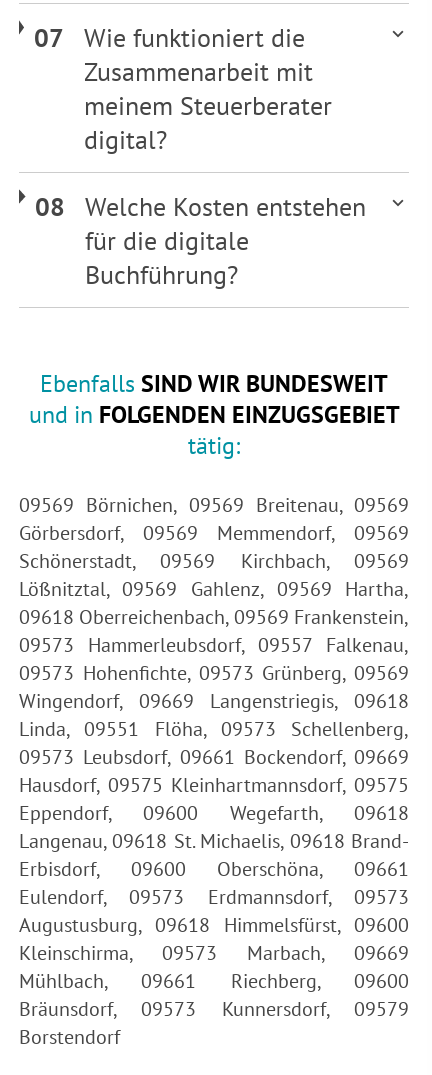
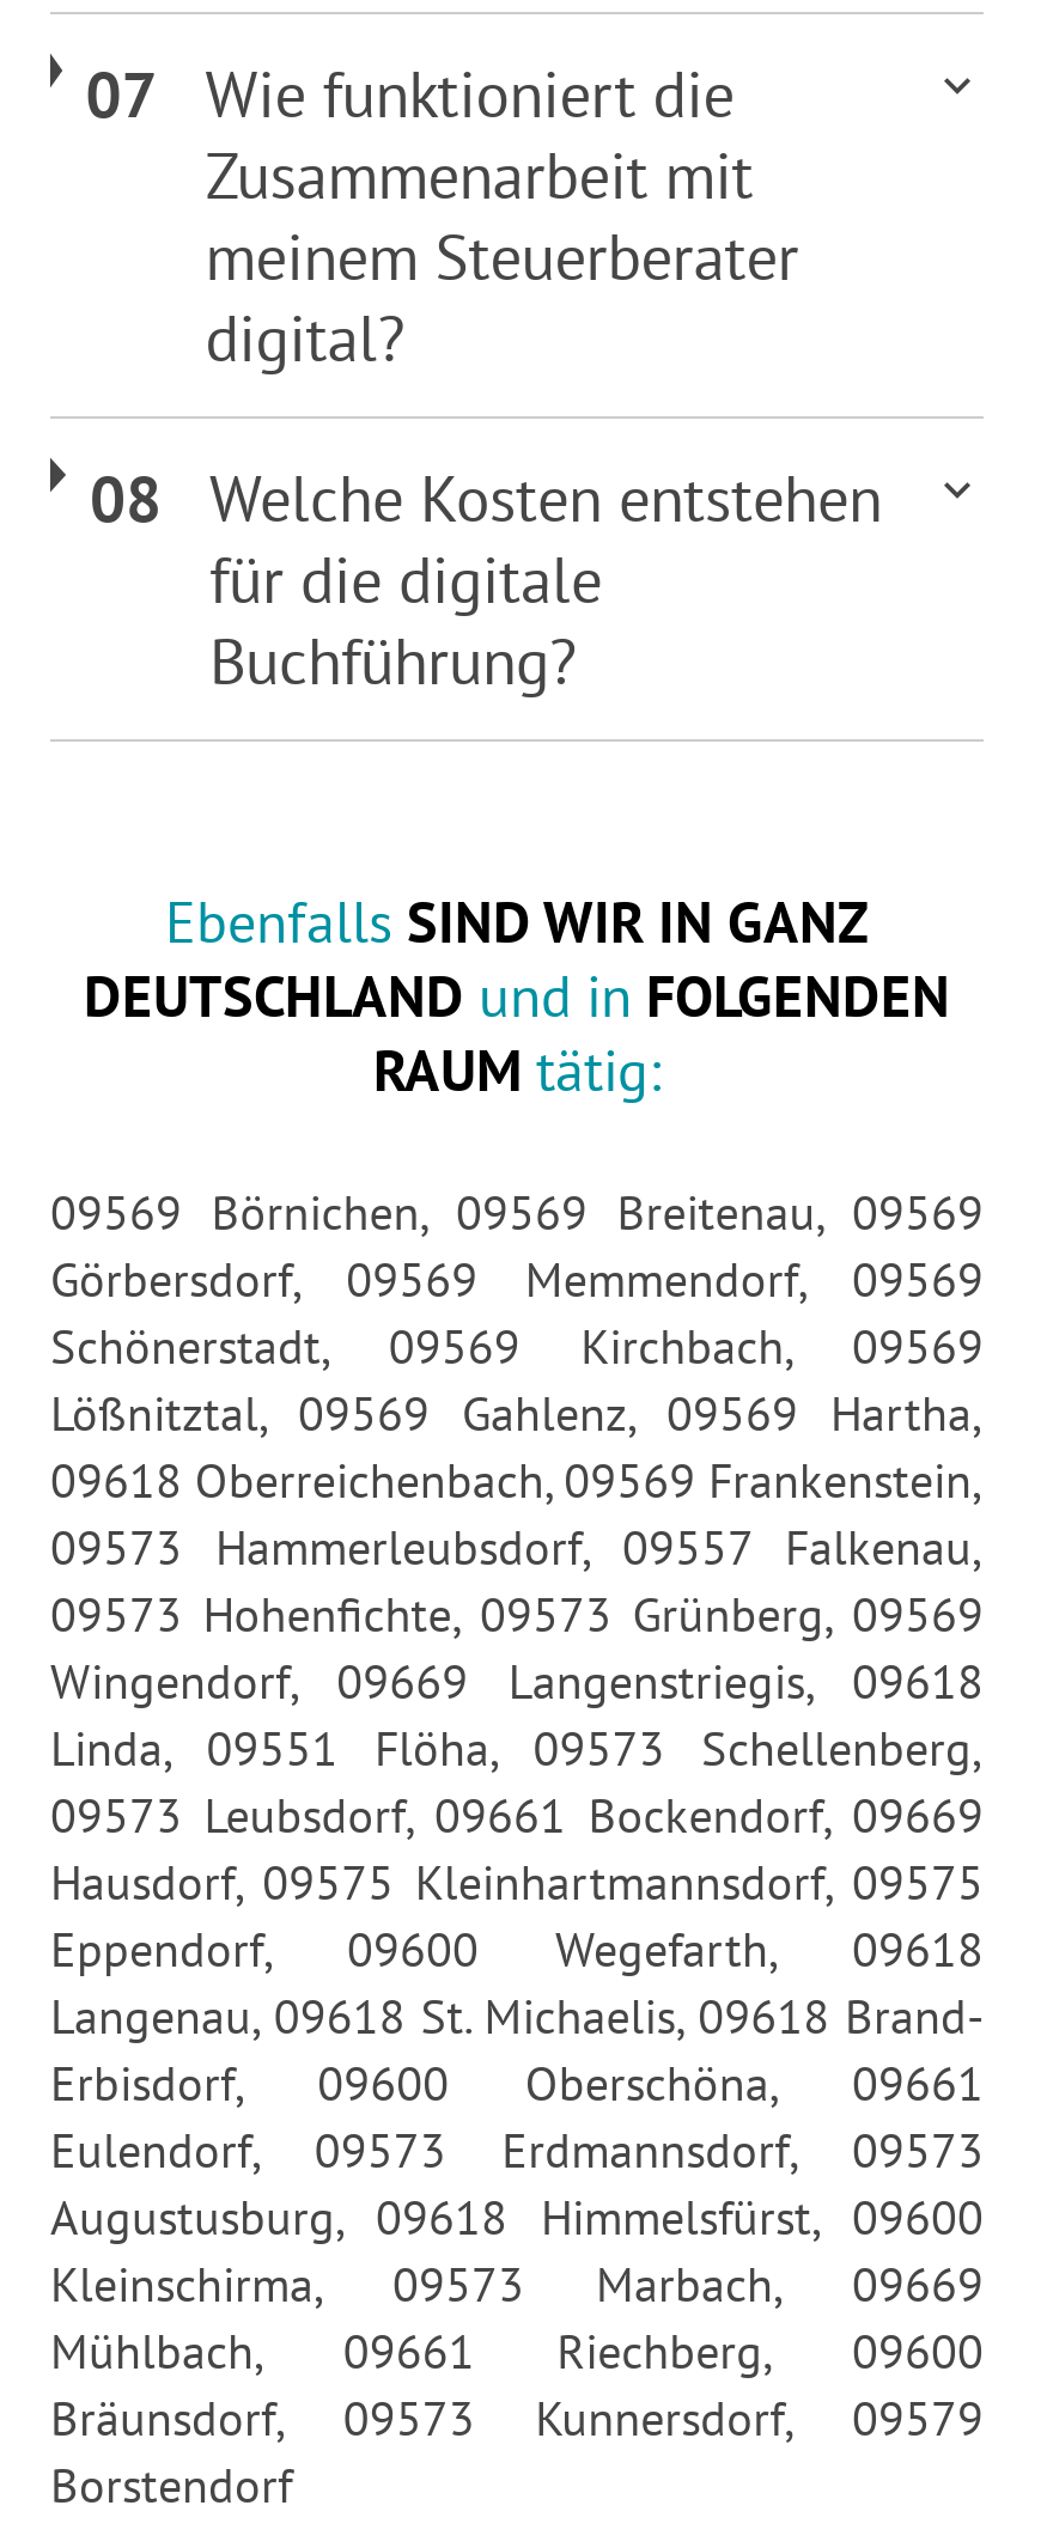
[28,368,399,461] Ebenfalls SIND WIR BUNDESWEIT | und in FOLGENDEN EINZUGSGEBIET | tätig: -> [84,886,950,1108] Ebenfalls SIND WIR IN GANZ | DEUTSCHLAND und in FOLGENDEN | RAUM tätig:

